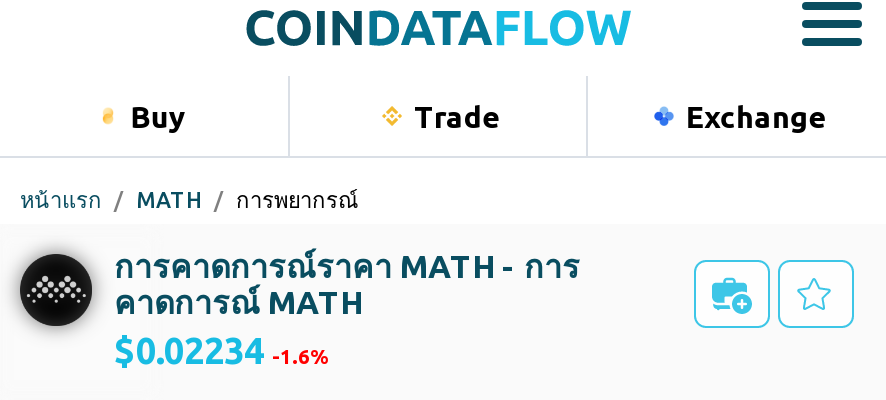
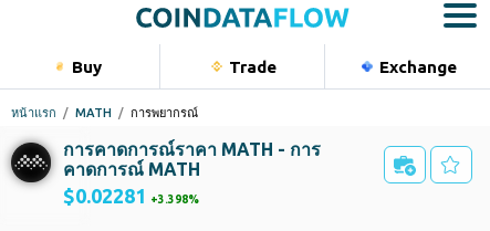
[114,330,330,370] $0.02234 -1.6% -> [63,185,199,207] $0.02281 | 3.398%

